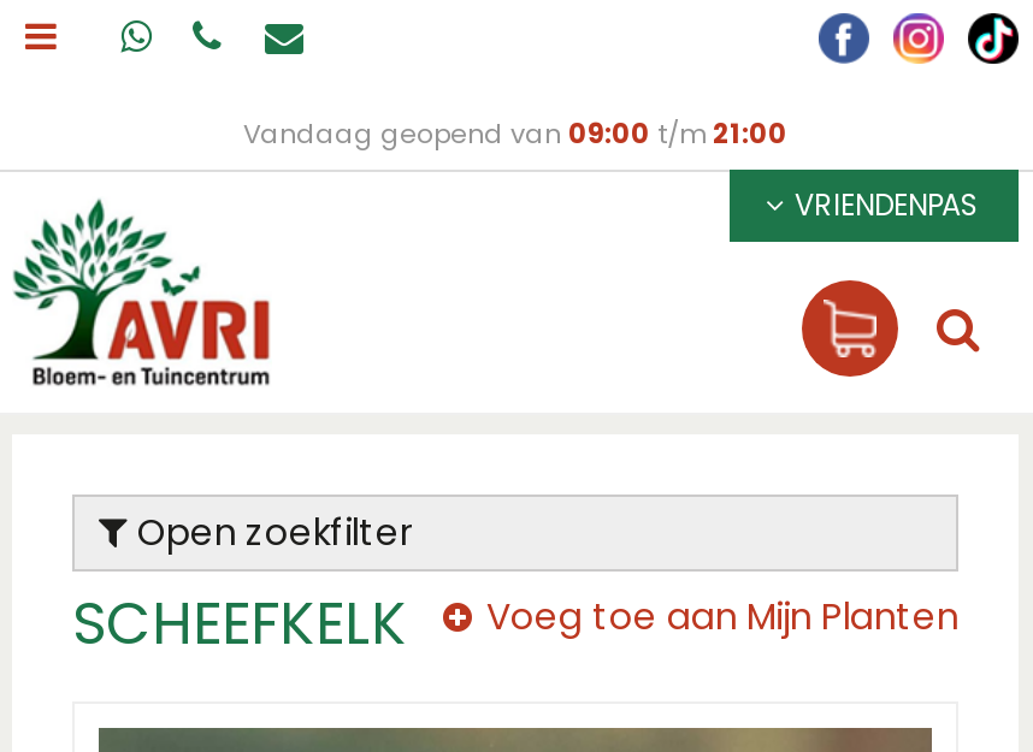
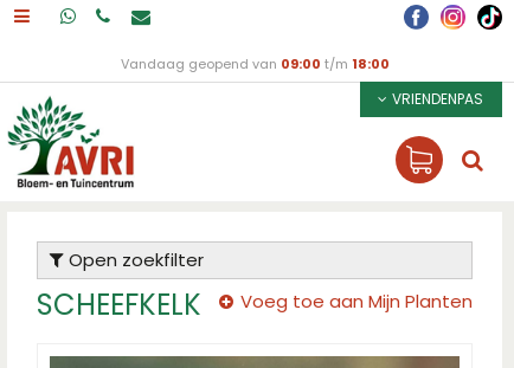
[243,114,787,153] Vandaag geopend van 09:00 t/m 21:00 -> [120,54,389,73] Vandaag geopend van 09:00 t/m 18:00

